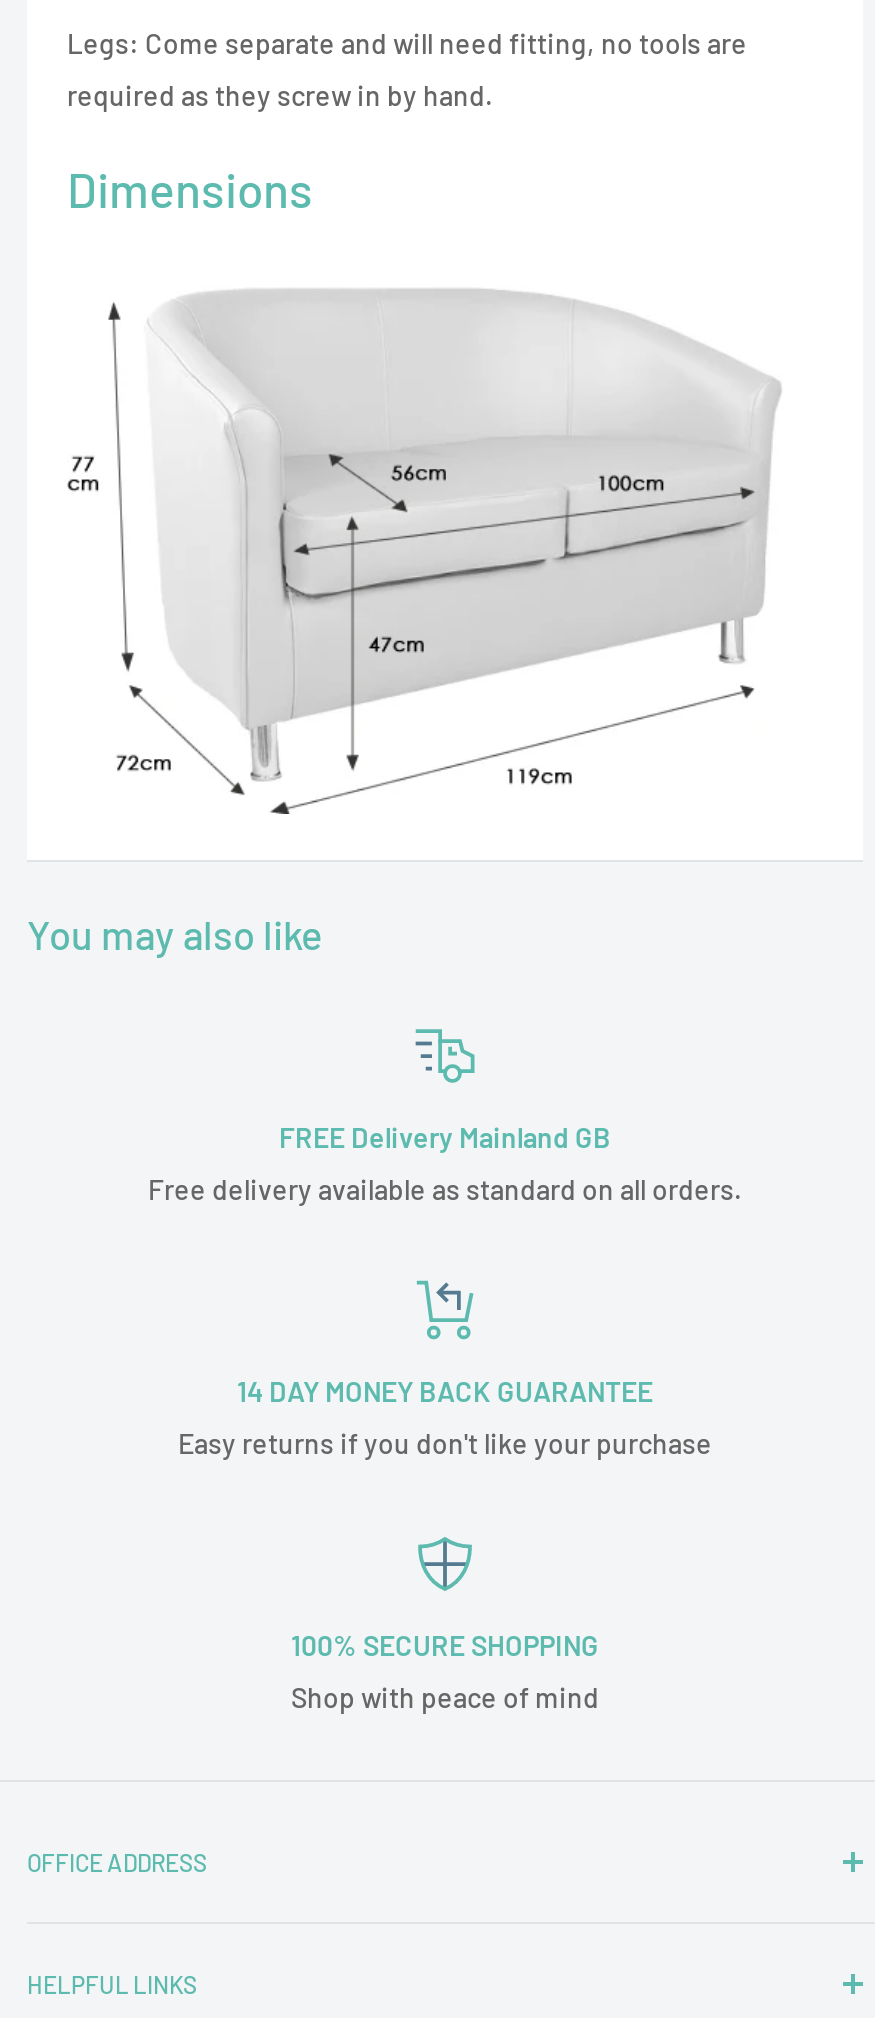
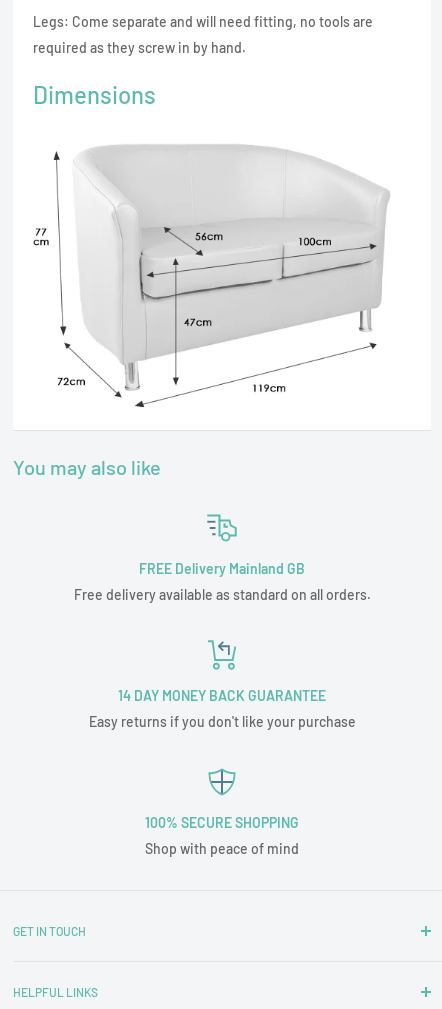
[27,1848,207,1876] OFFICE ADDRESS -> [13,924,86,938] GET IN TOUCH

